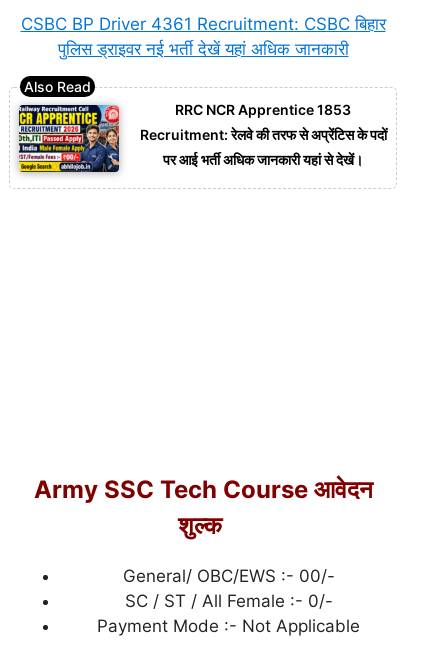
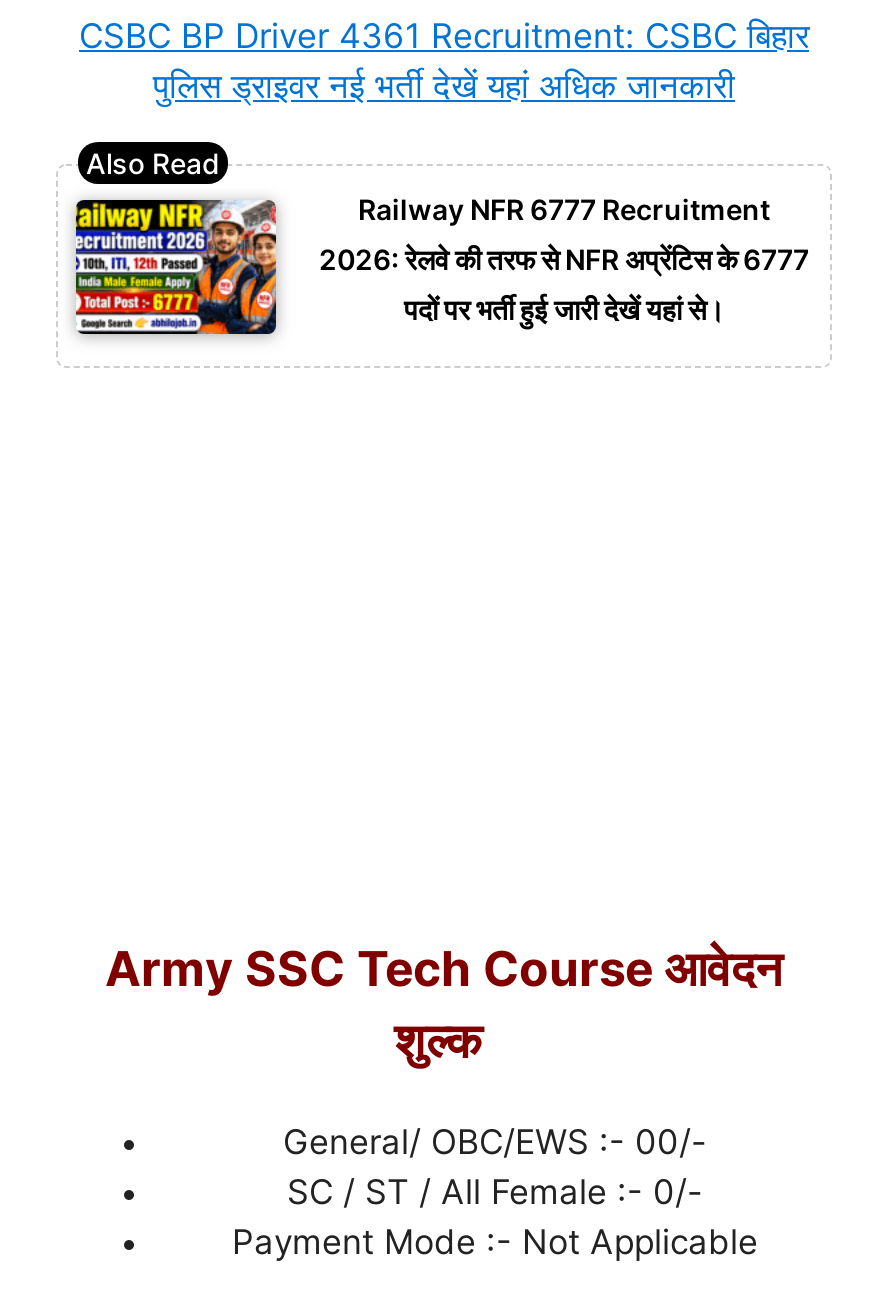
[18,96,386,173] [image] | Recruitment: रेलवे की तरफ से अप्रेंटिस के पदों -> [74,181,809,337] [image] | 2026: रेलवे की तरफ से NFR अप्रेंटिस के 6777
[175,101,351,118] RRC NCR Apprentice 1853 -> [358,192,770,226] Railway NFR 6777 Recruitment
[163,151,363,168] पर आई भर्ती अधिक जानकारी यहां से देखें। -> [404,292,724,326] पदों पर भर्ती हुई जारी देखें यहां से।

